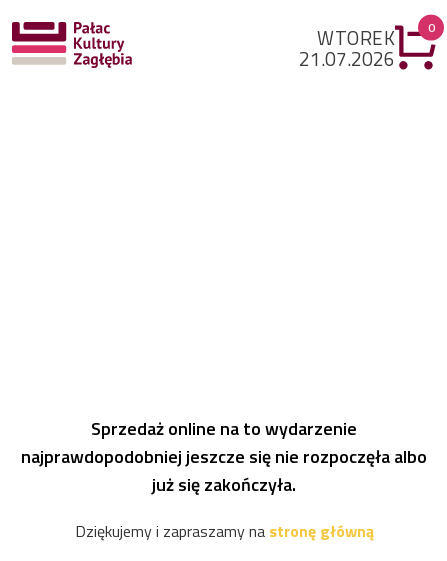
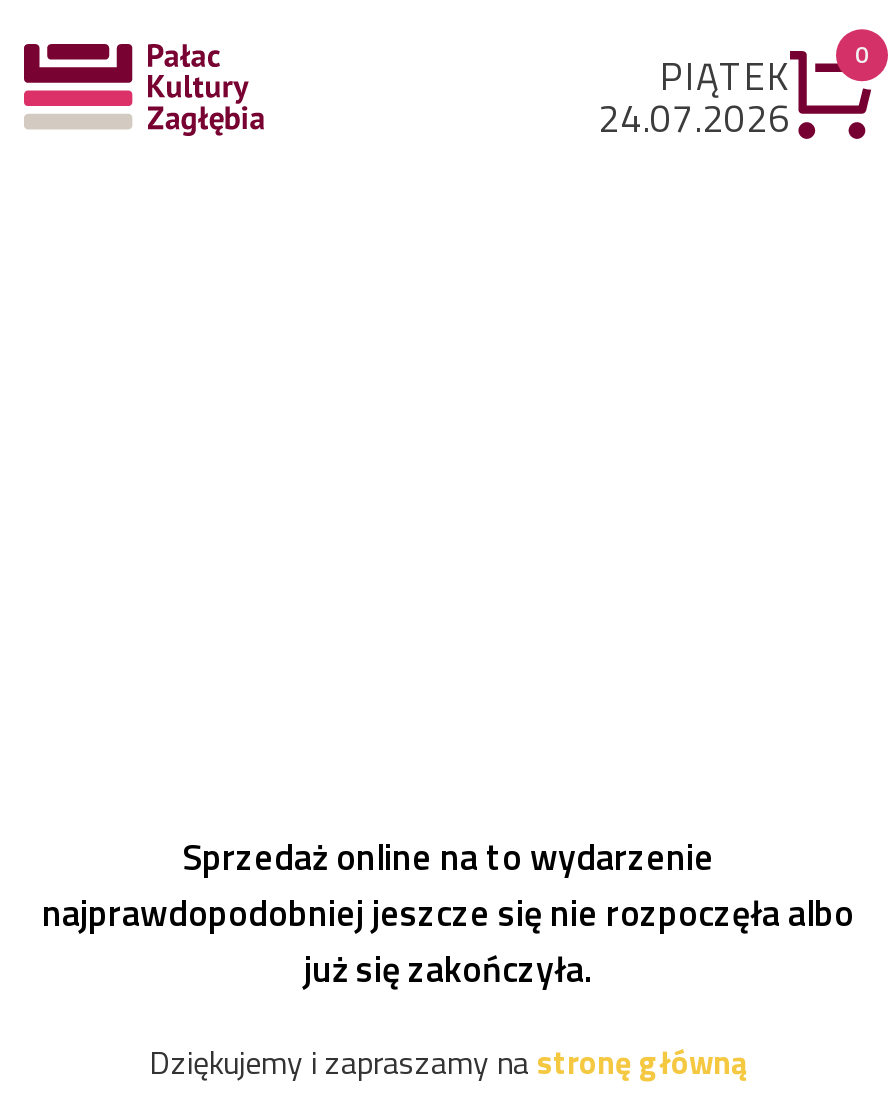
[299,23,395,73] WTOREK | 21.07.2026 -> [598,46,790,146] PIĄTEK | 24.07.2026

